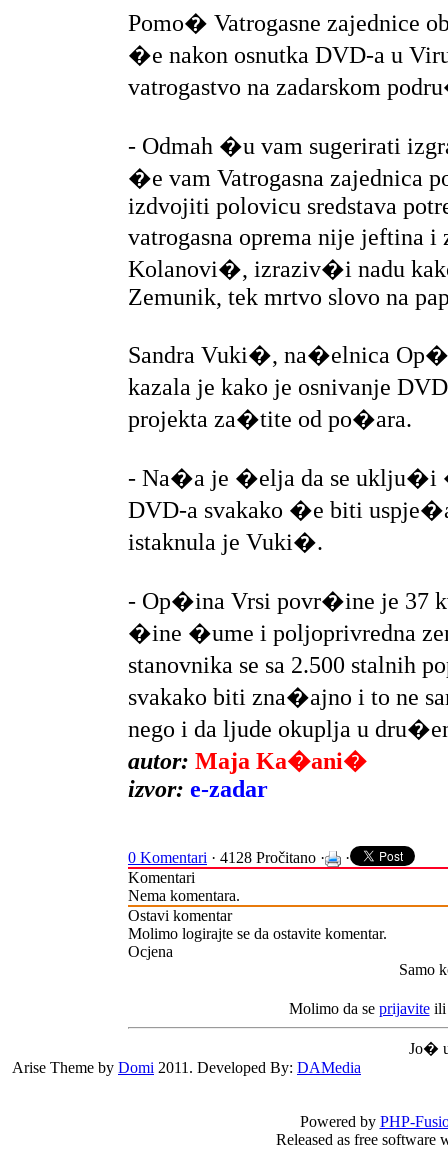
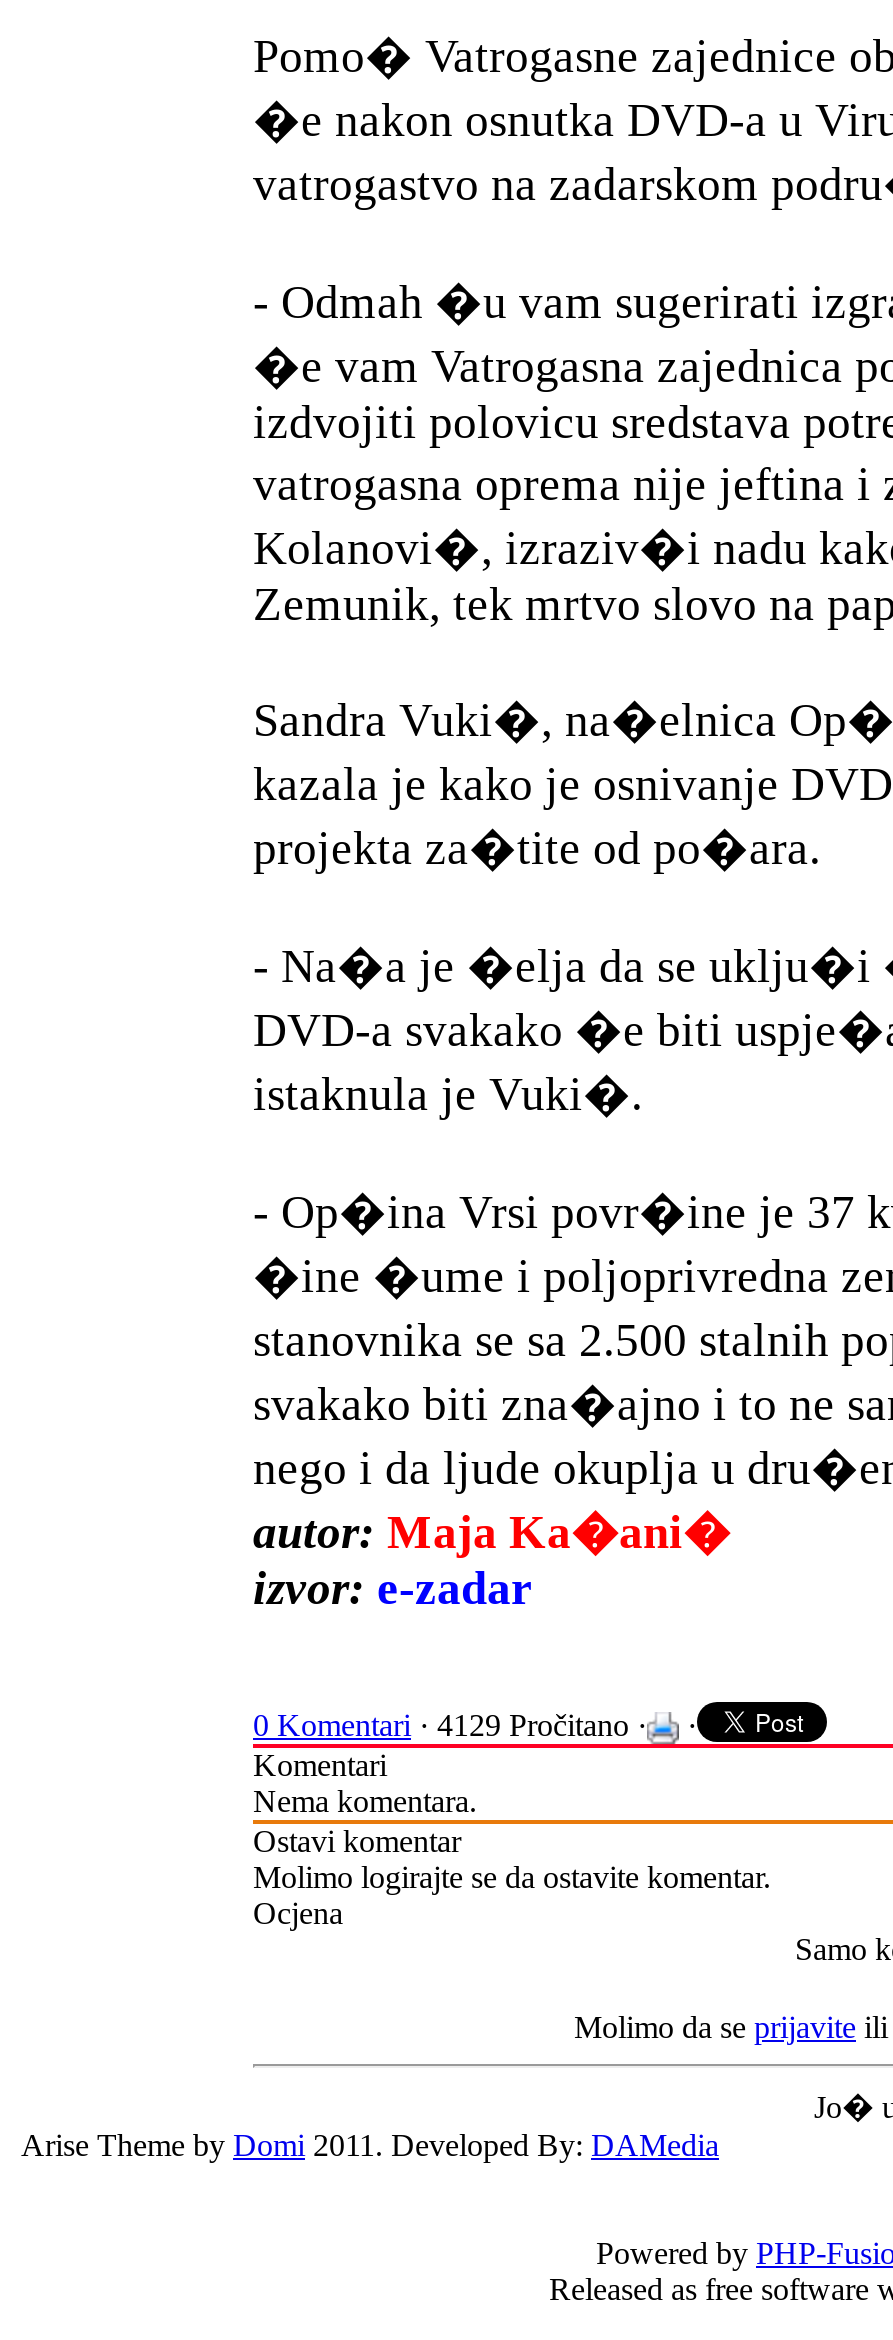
[128,849,325,866] 0 Komentari · 4128 Pročitano · -> [253,1708,647,1742] 0 Komentari · 4129 Pročitano ·

